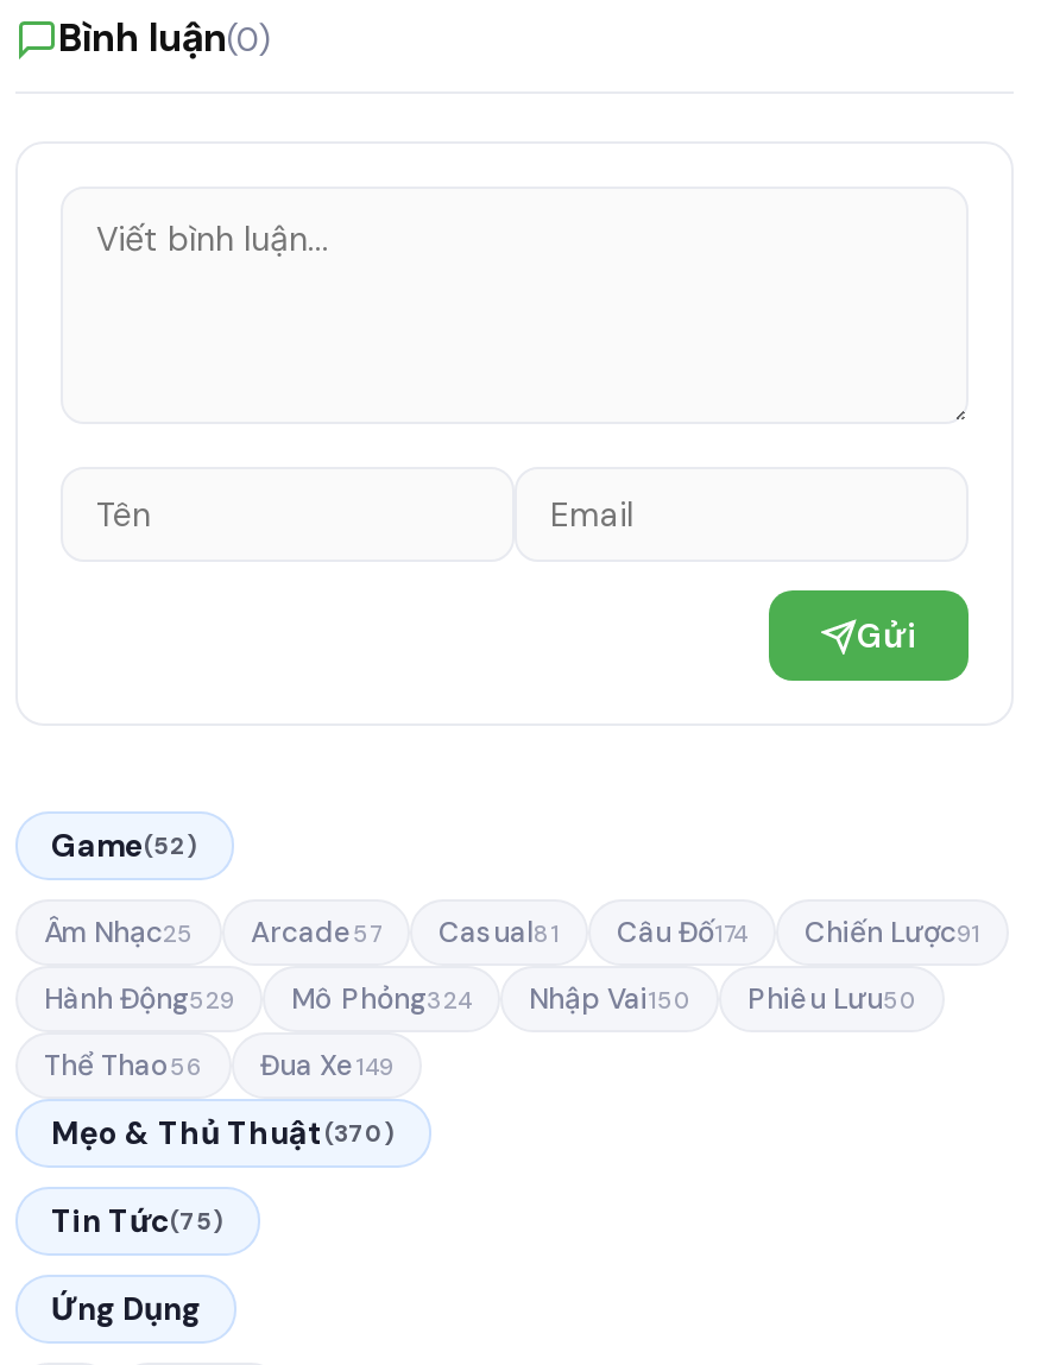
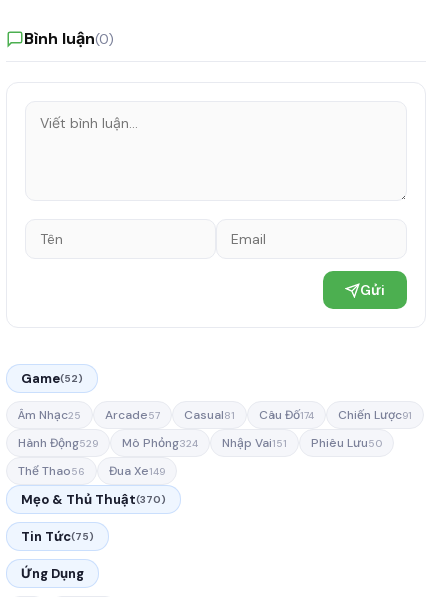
[44,980,916,1018] Hành Động529 Mô Phỏng324 Nhập Vai150 Phiêu Lưu50 -> [18,435,382,451] Hành Động529 Mô Phỏng324 Nhập Vai151 Phiêu Lưu50

